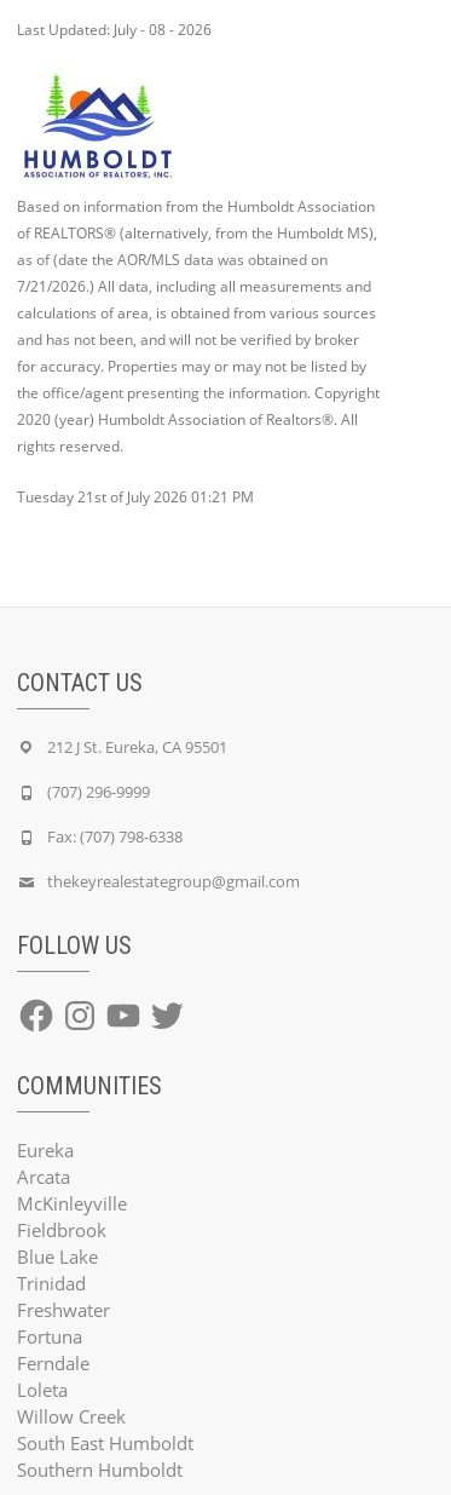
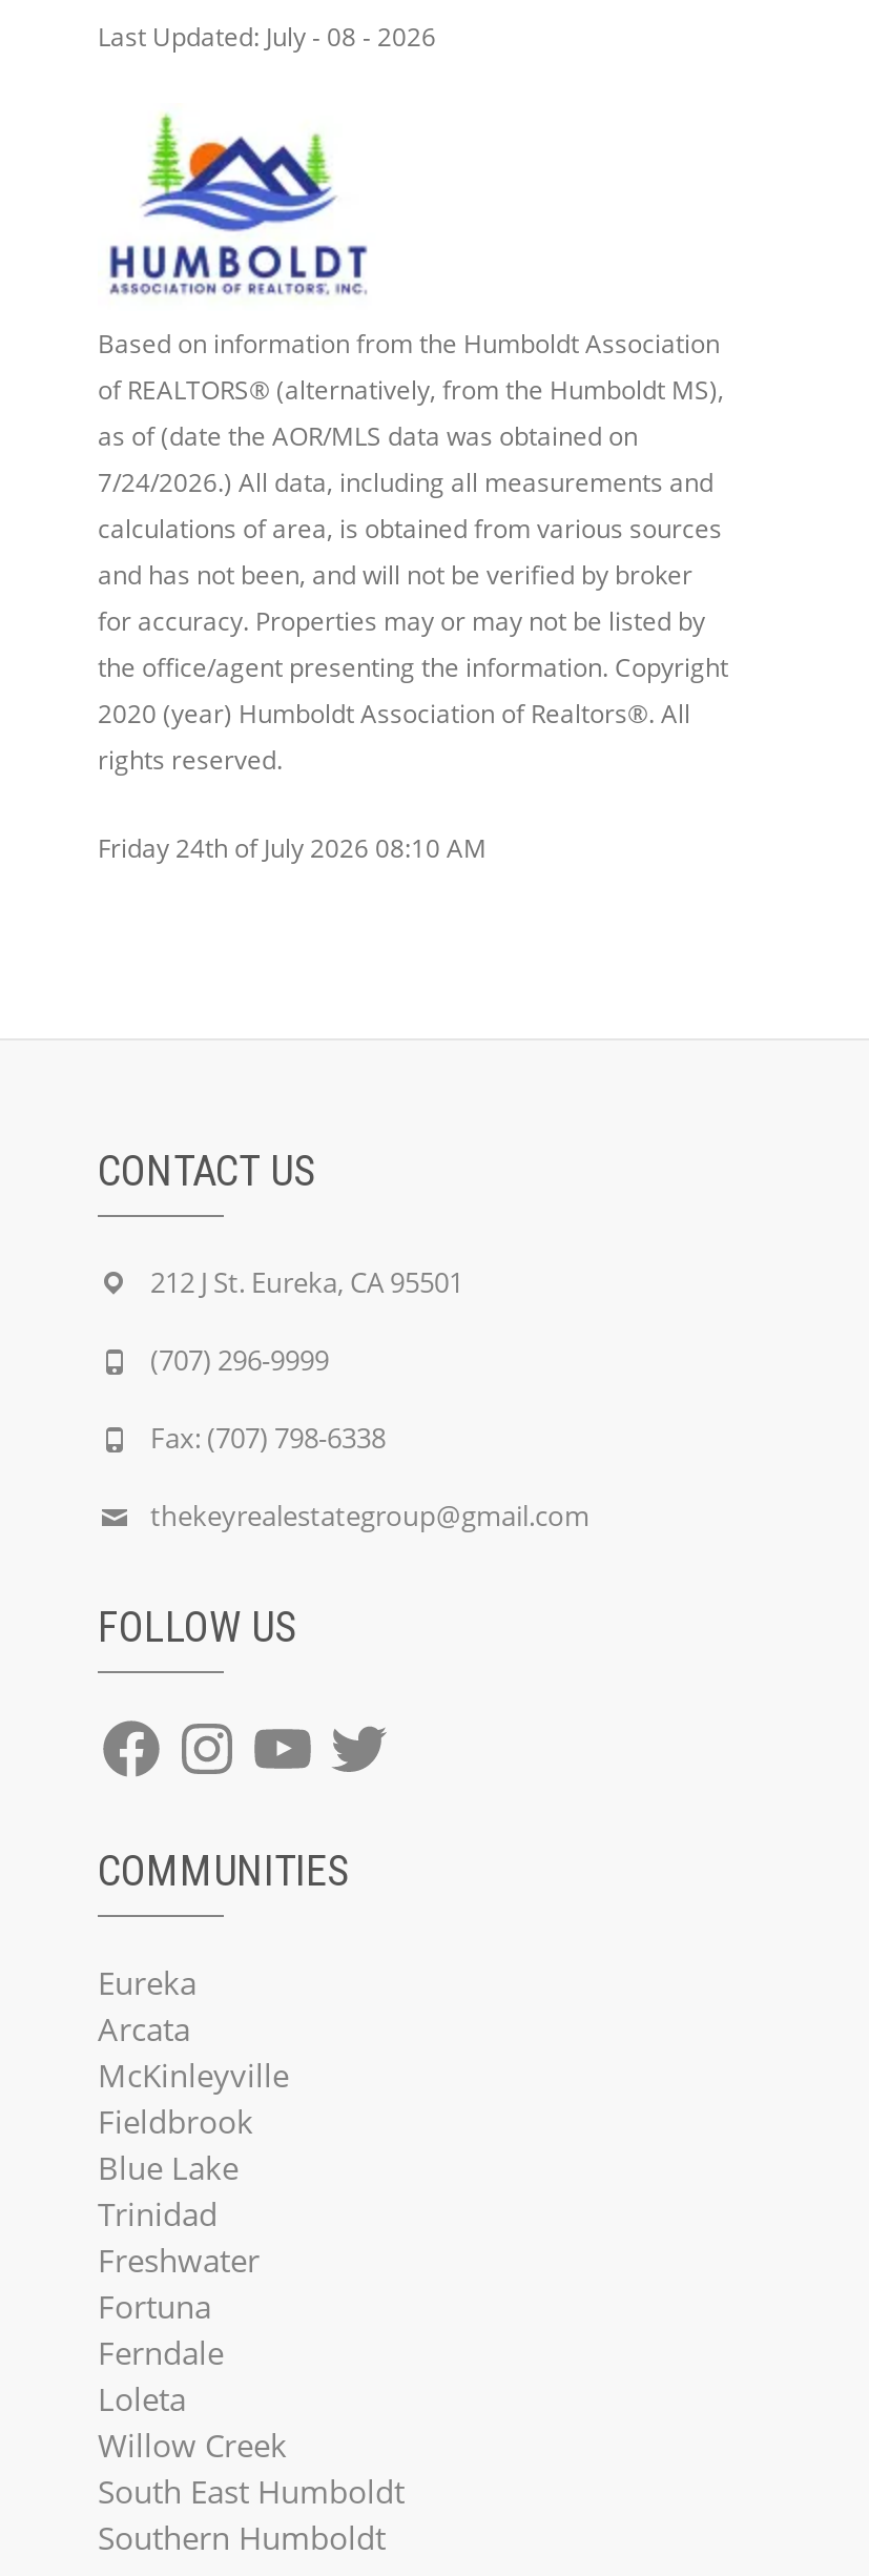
[17,276,371,297] 7/21/2026.) All data, including all measurements and -> [98,465,713,501] 7/24/2026.) All data, including all measurements and
[17,487,254,508] Tuesday 21st of July 2026 01:21 PM -> [98,831,487,867] Friday 24th of July 2026 08:10 AM

